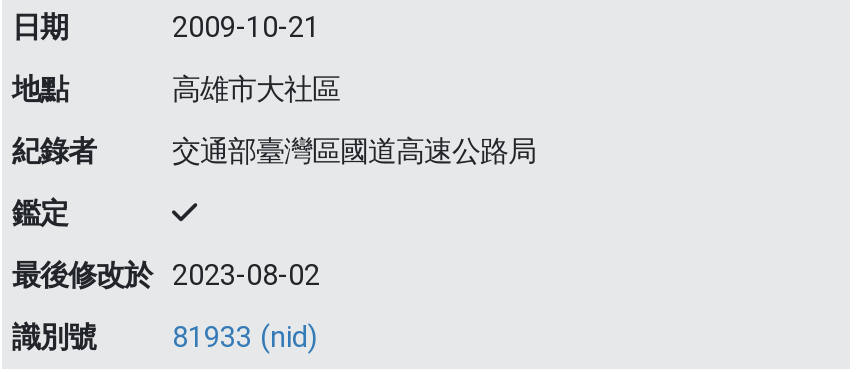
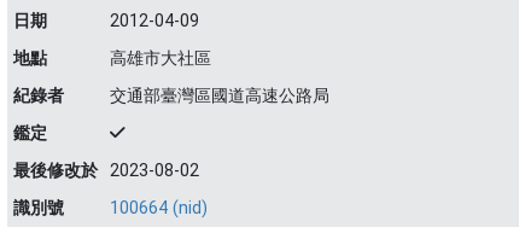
[172,11,320,45] 2009-10-21 -> [110,11,199,31] 2012-04-09
[172,321,318,355] 81933 (nid) -> [110,198,208,219] 100664 (nid)

